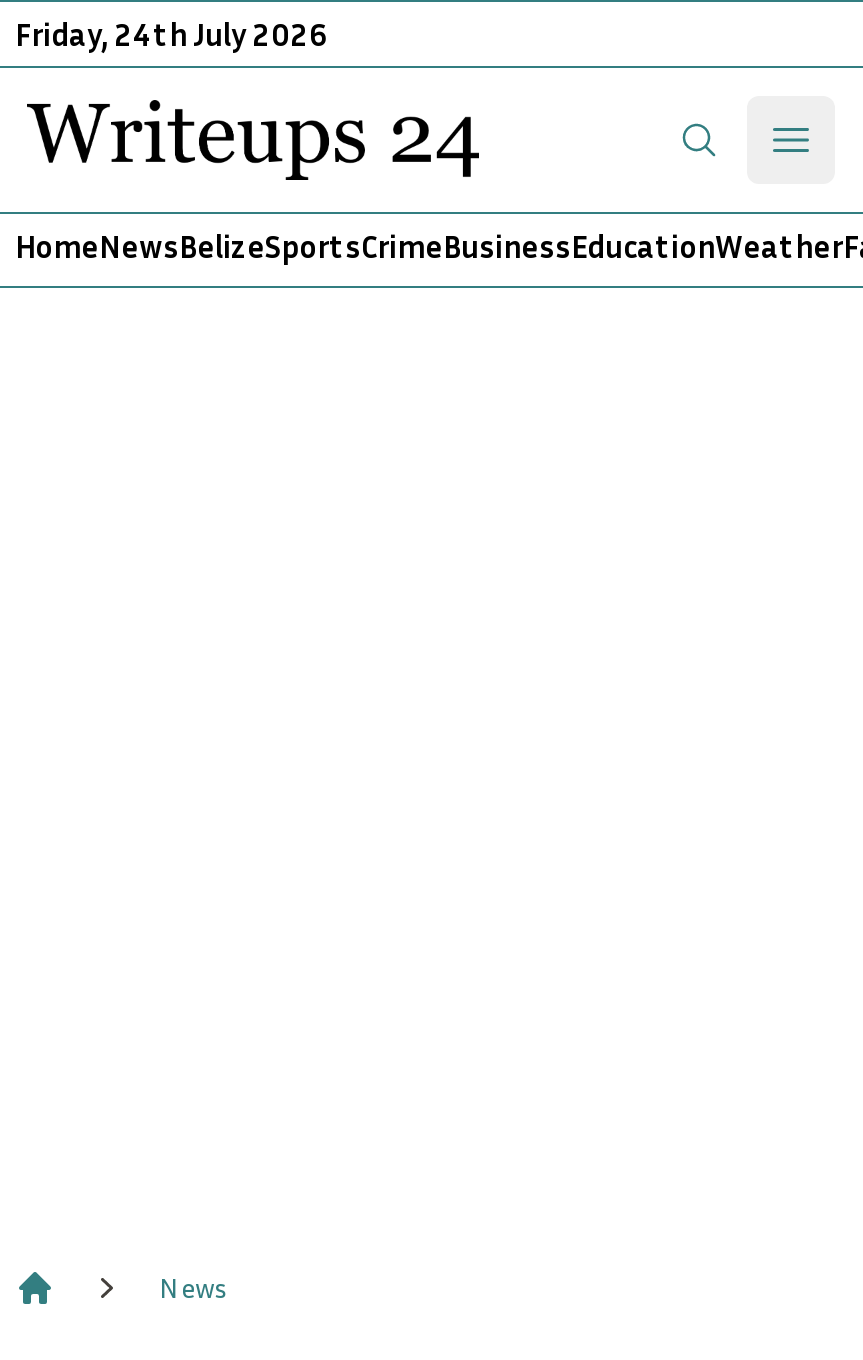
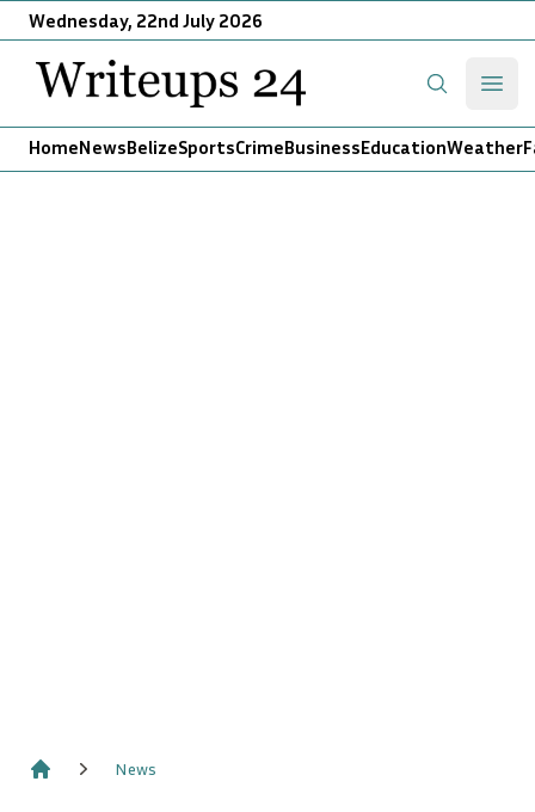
[15,14,327,54] Friday, 24th July 2026 -> [29,8,263,32] Wednesday, 22nd July 2026

